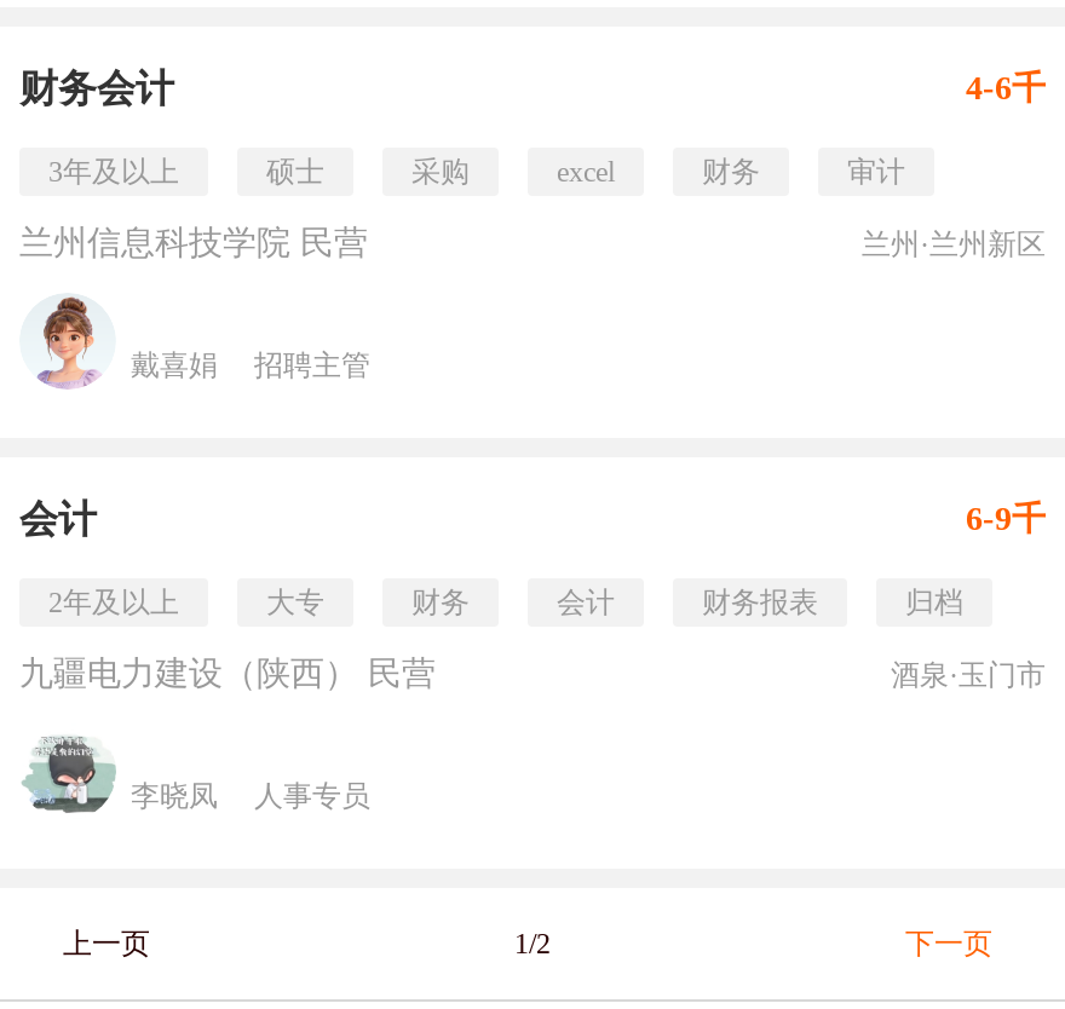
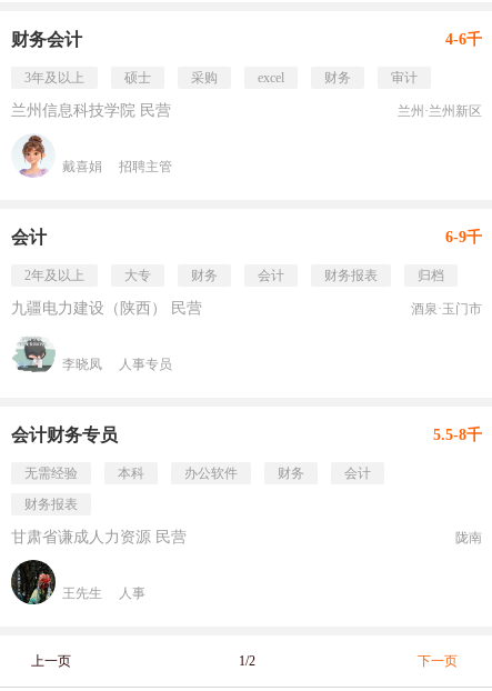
none -> [10,559,145,605] [image] | 王先生 | 人事
none -> [11,425,482,545] 会计财务专员 | 5.5-8千 | 无需经验 | 本科 | 办公软件 | 财务 | 会计 | 财务报表 | 甘肃省谦成人力资源 民营 | 陇南

